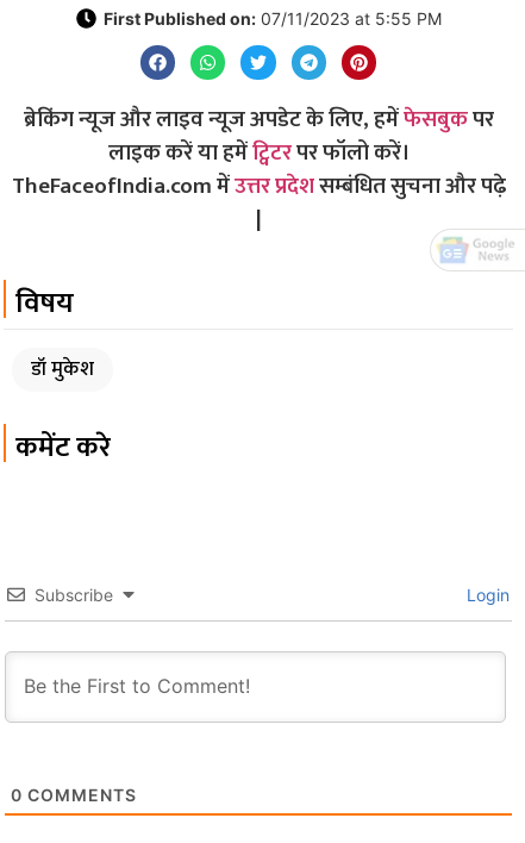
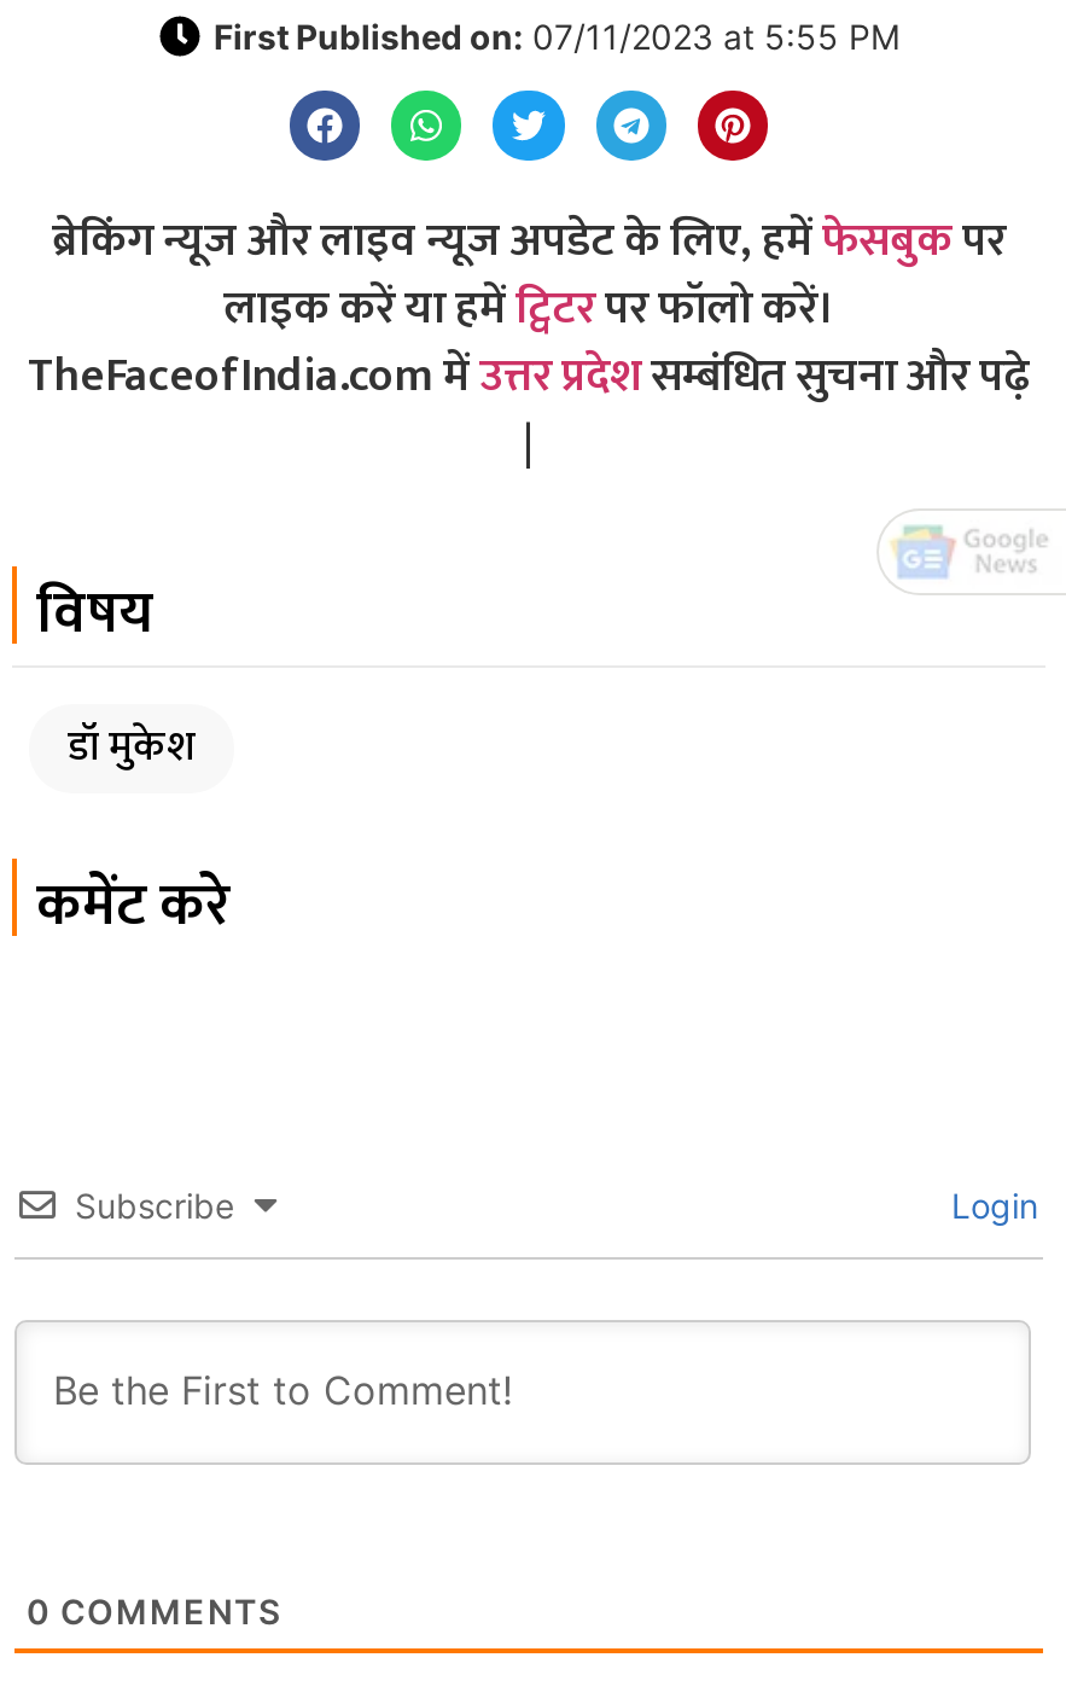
[436,236,514,286] [image] -> [891,479,1048,581] [image]

